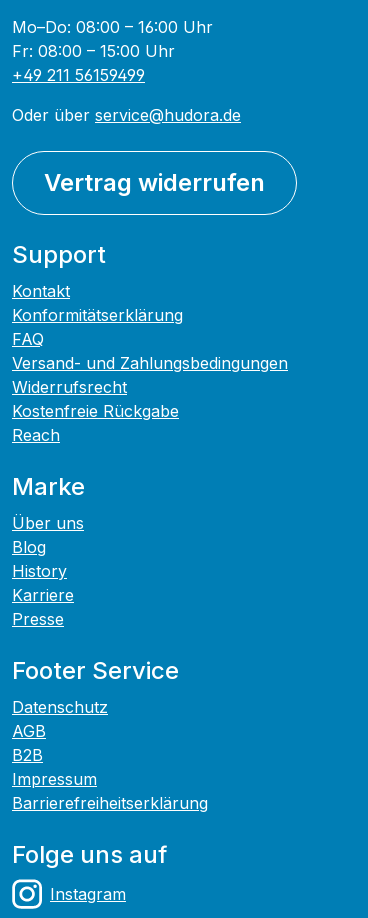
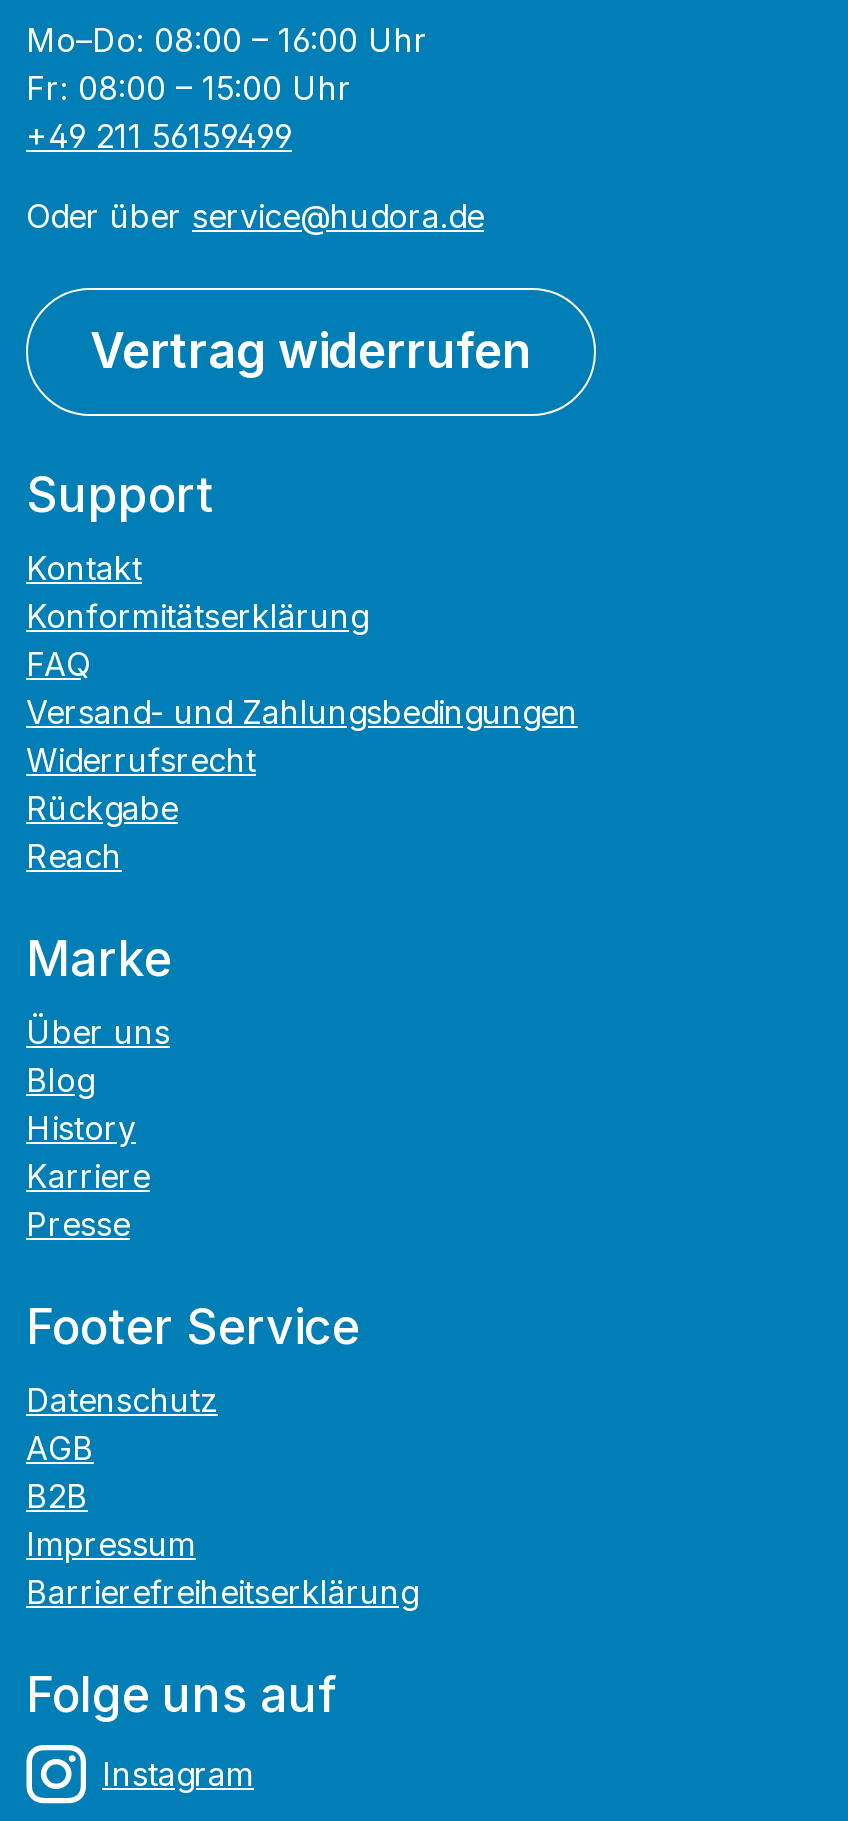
[12,401,179,421] Kostenfreie Rückgabe -> [26,788,178,828] Rückgabe

